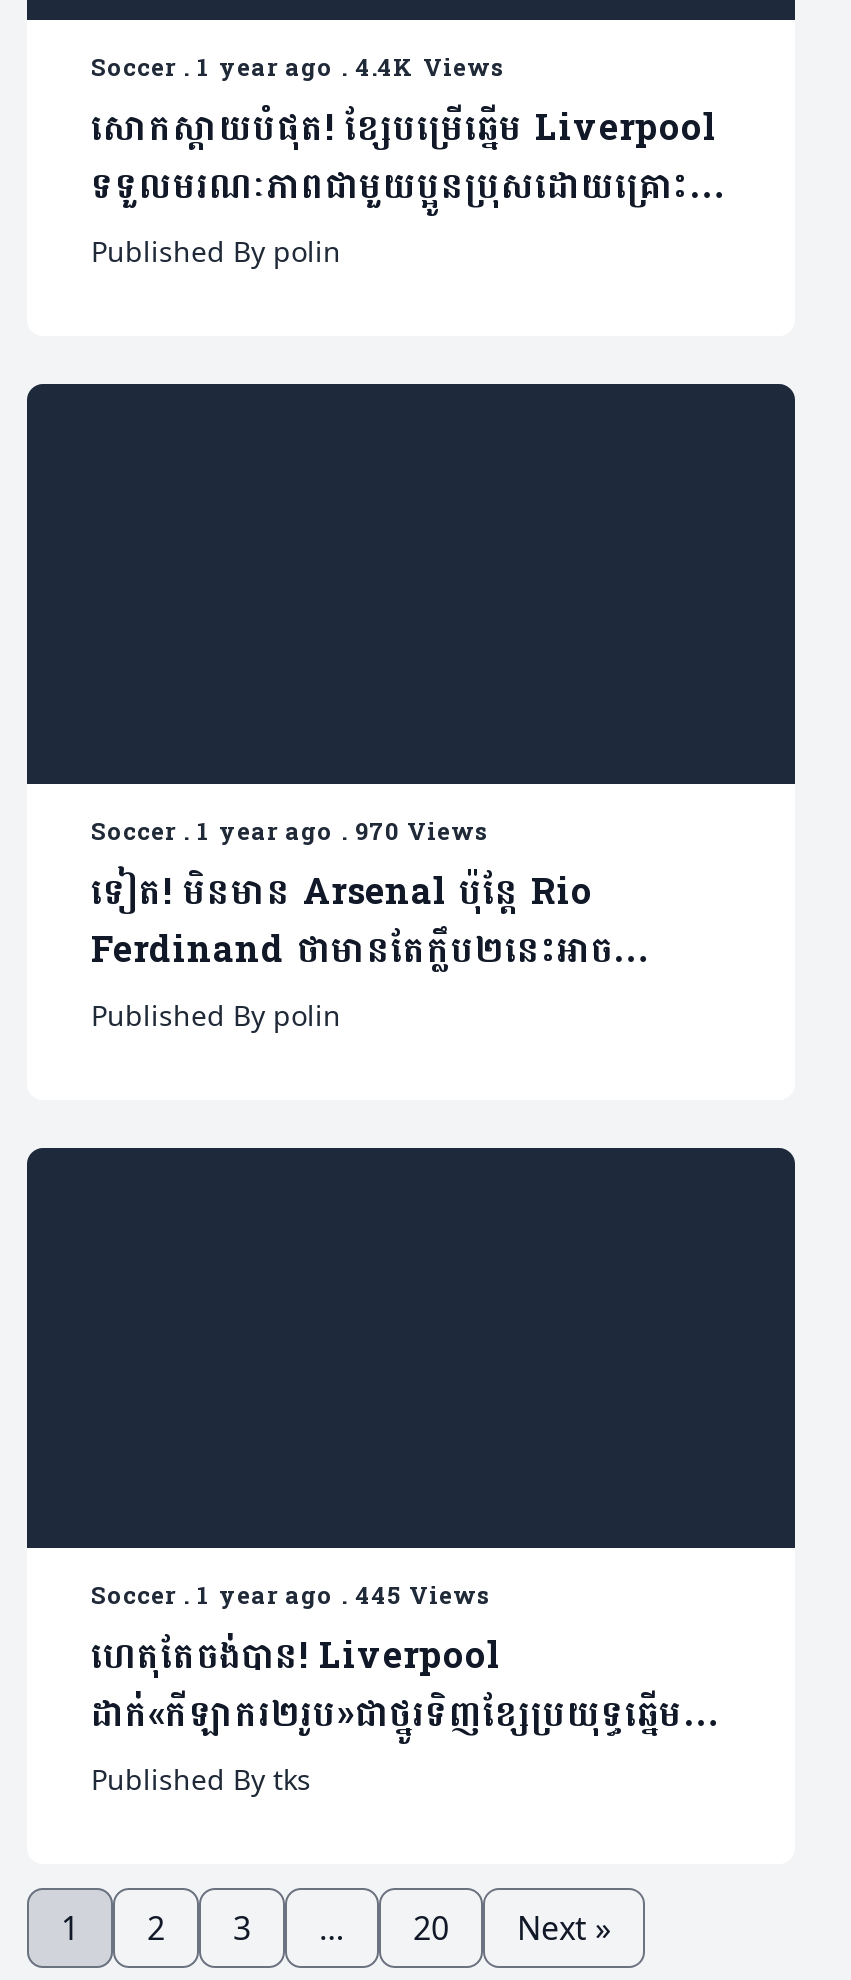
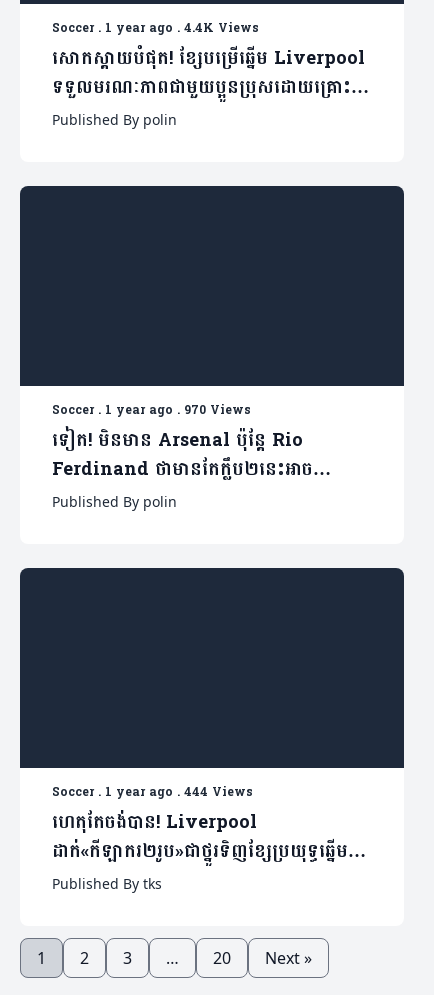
[91,1574,491,1618] Soccer. 1 year ago. 445 Views -> [52,781,253,803] Soccer. 1 year ago. 444 Views

